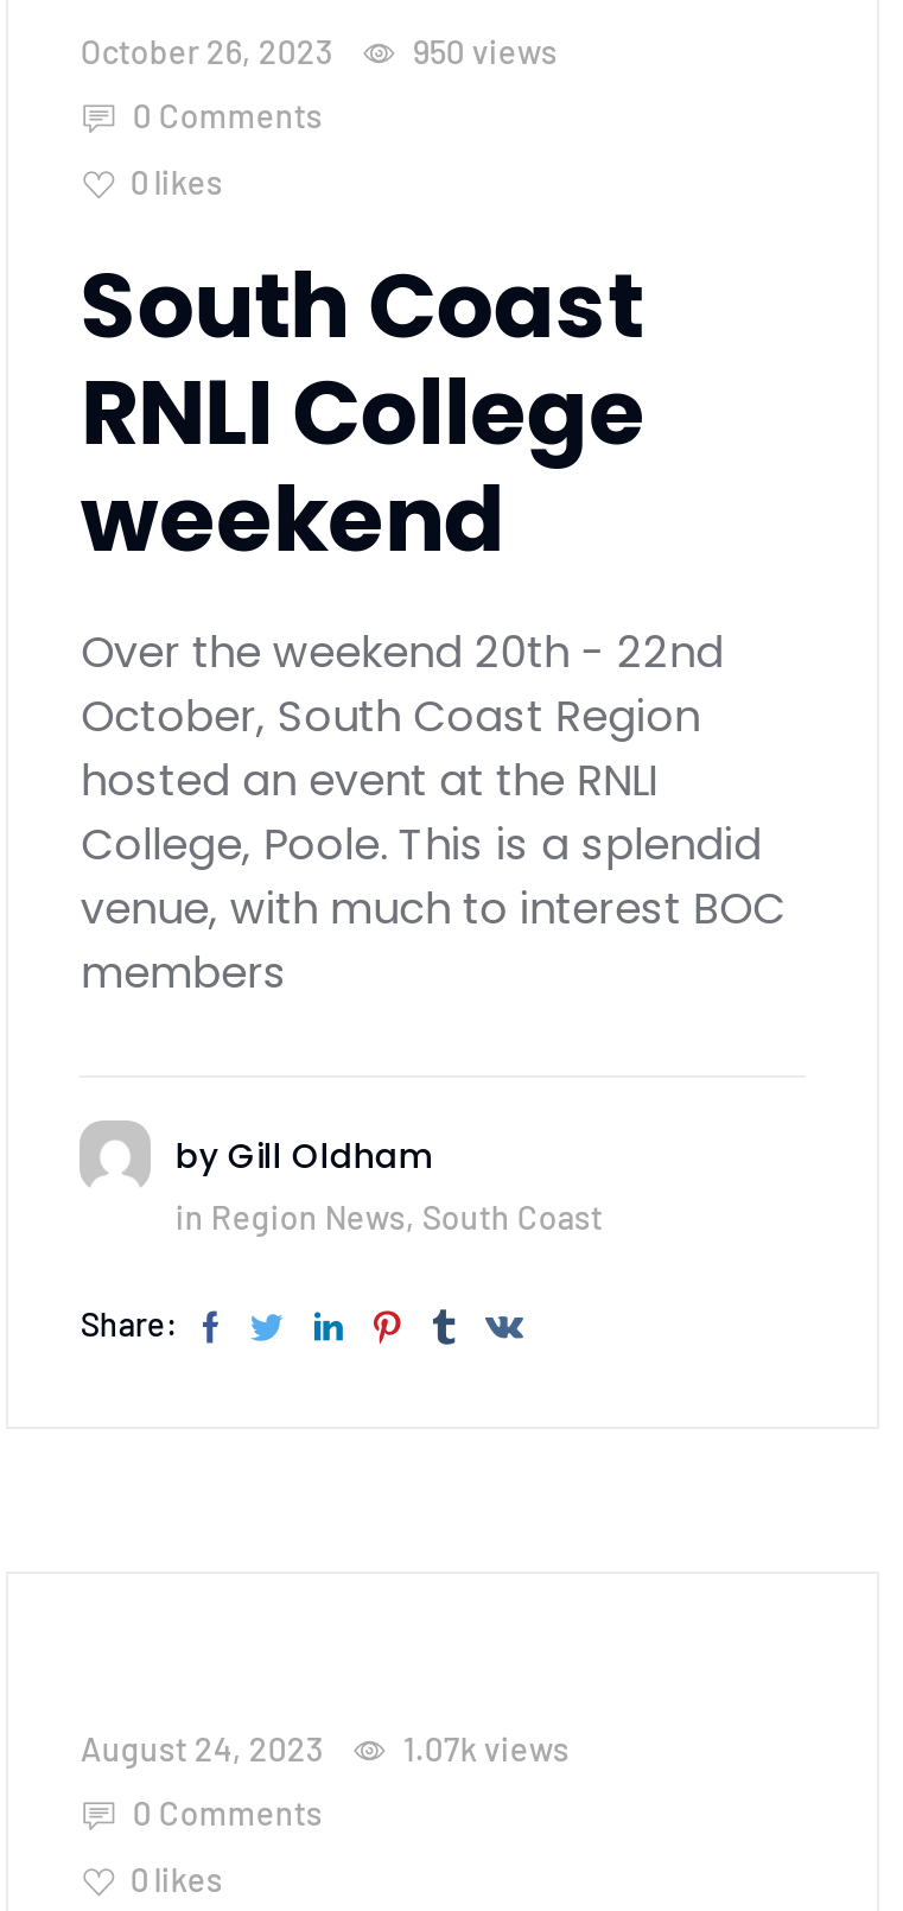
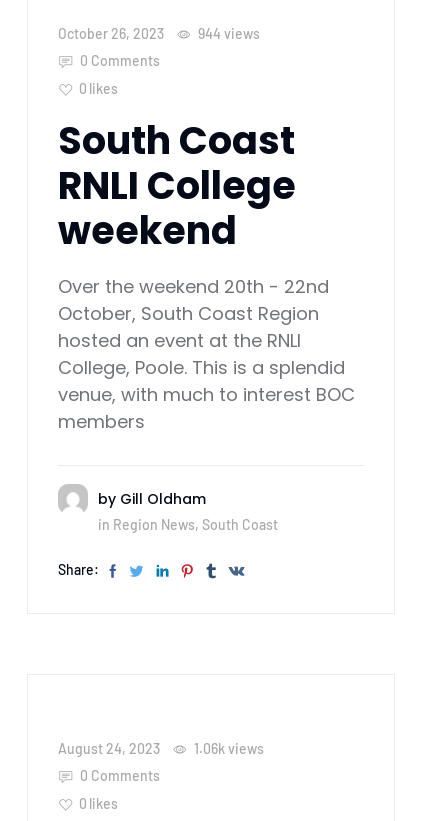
[80,31,557,71] October 26, 2023 950 views -> [58,25,260,42] October 26, 2023 944 views
[80,1729,569,1770] August 24, 2023 1.07k views -> [58,740,264,757] August 24, 2023 1.06k views

